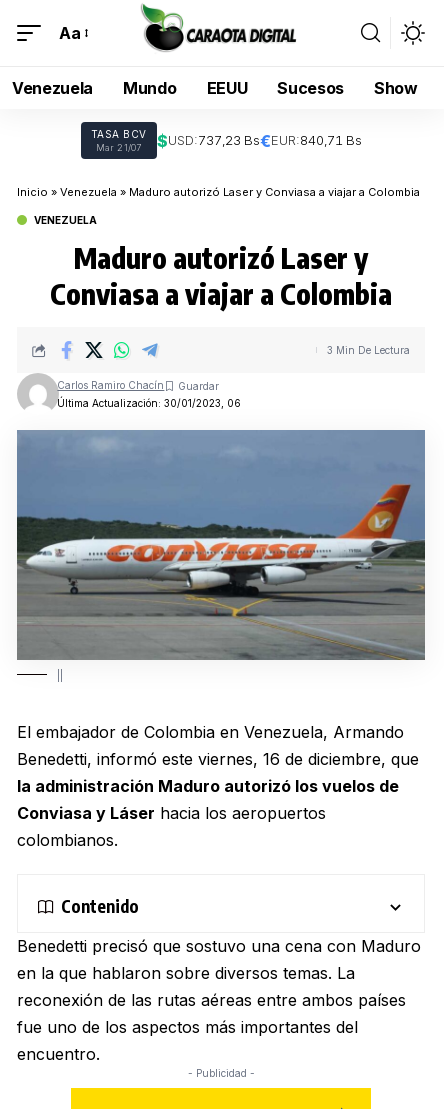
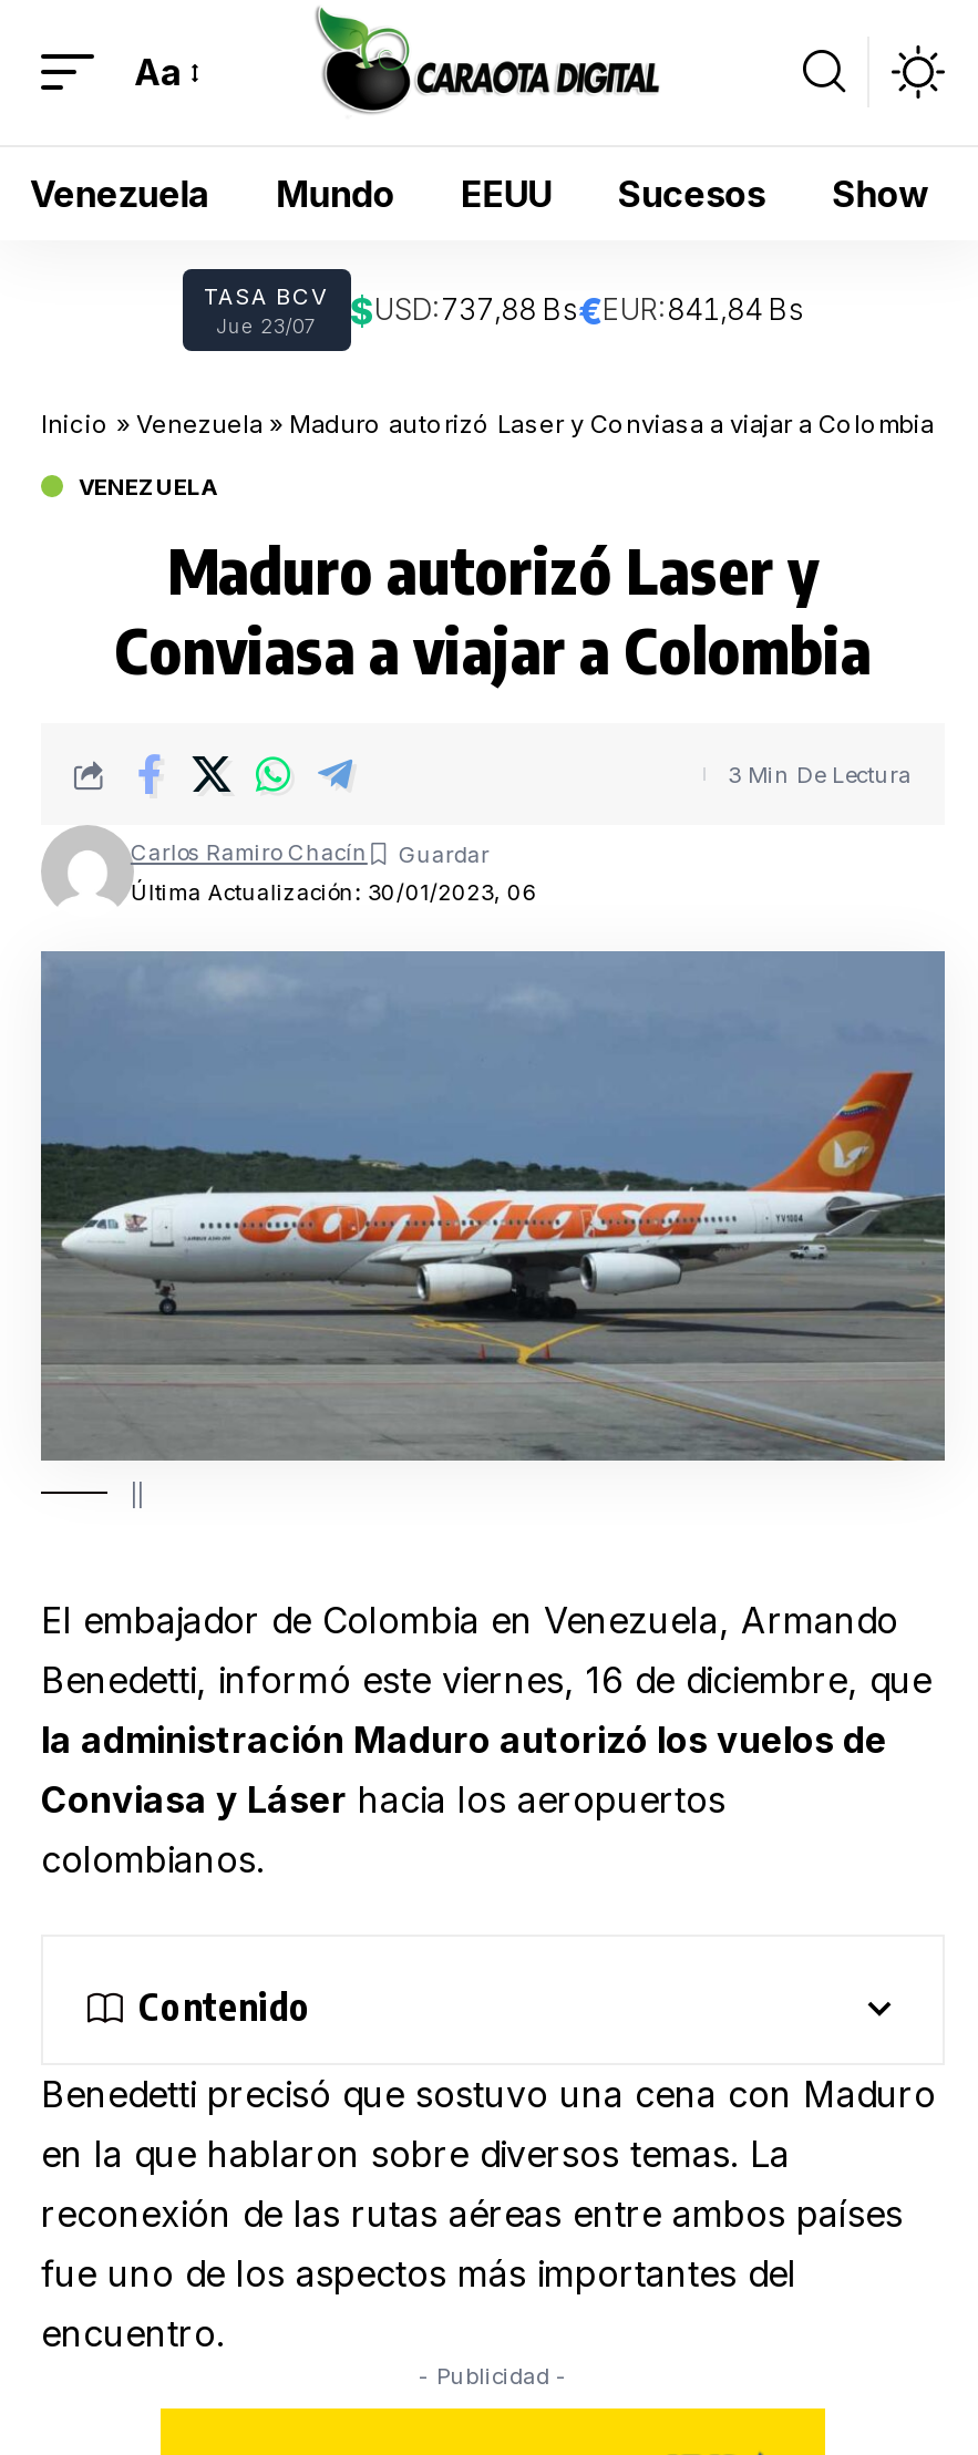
[96,131,361,153] Mar 21/07 | $USD:737,23 Bs€EUR:840,71 Bs -> [216,288,804,338] Jue 23/07 | $USD:737,88 Bs€EUR:841,84 Bs

